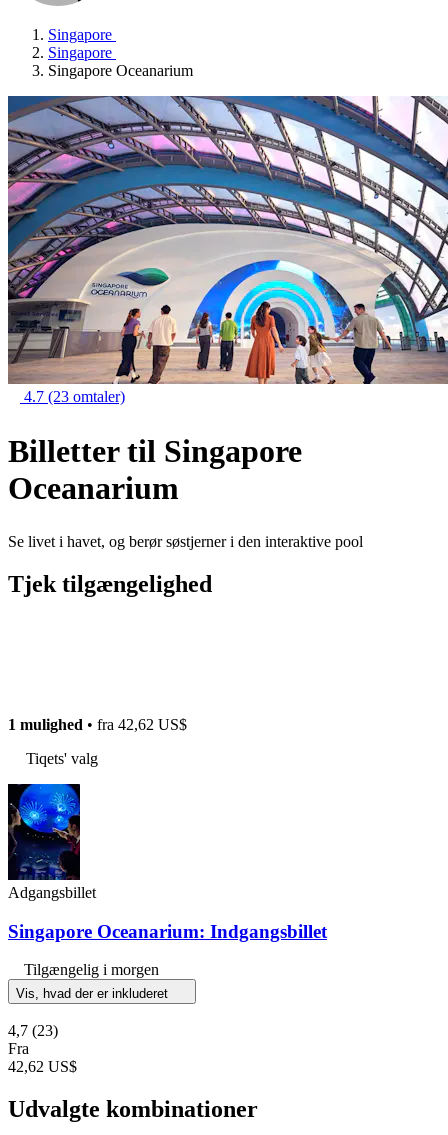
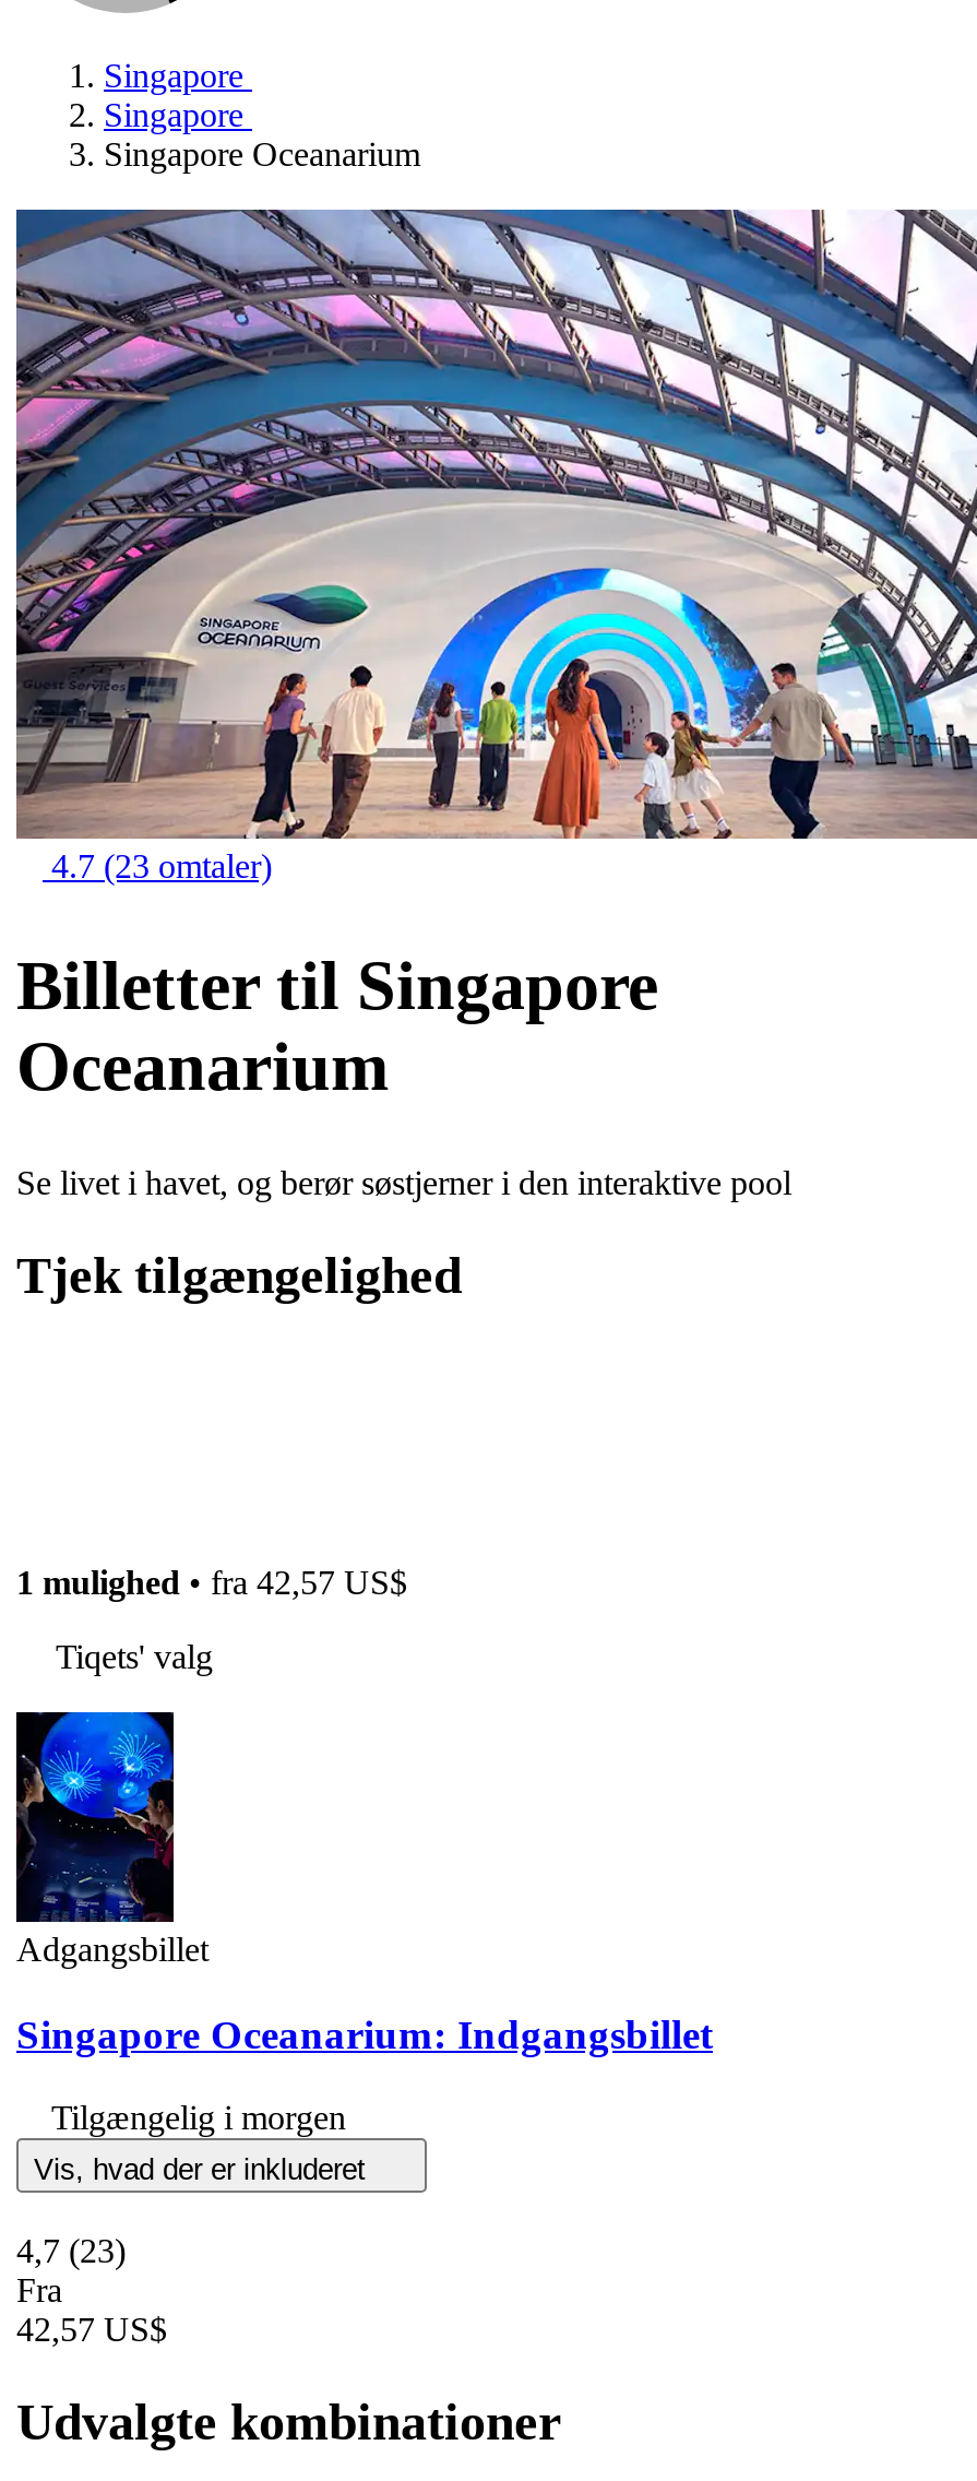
[8,716,187,733] 1 mulighed • fra 42,62 US$ -> [16,1564,407,1601] 1 mulighed • fra 42,57 US$
[8,1058,77,1075] 42,62 US$ -> [16,2311,167,2348] 42,57 US$

